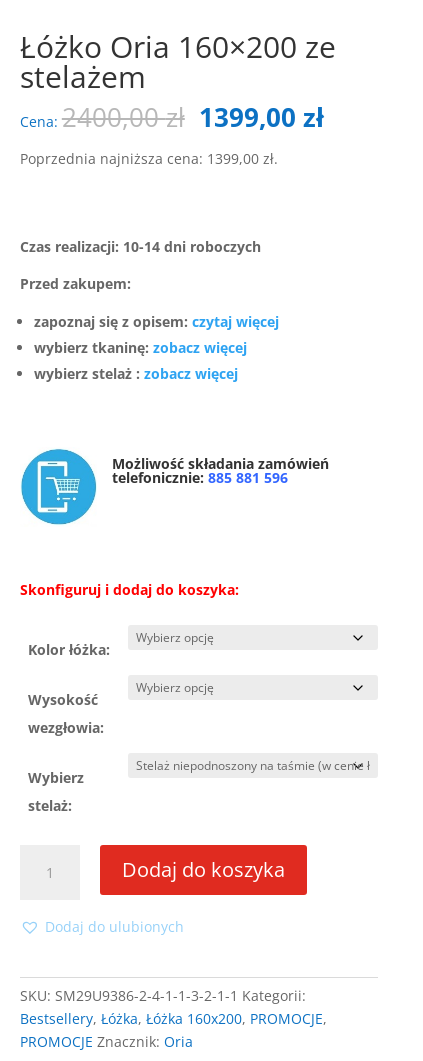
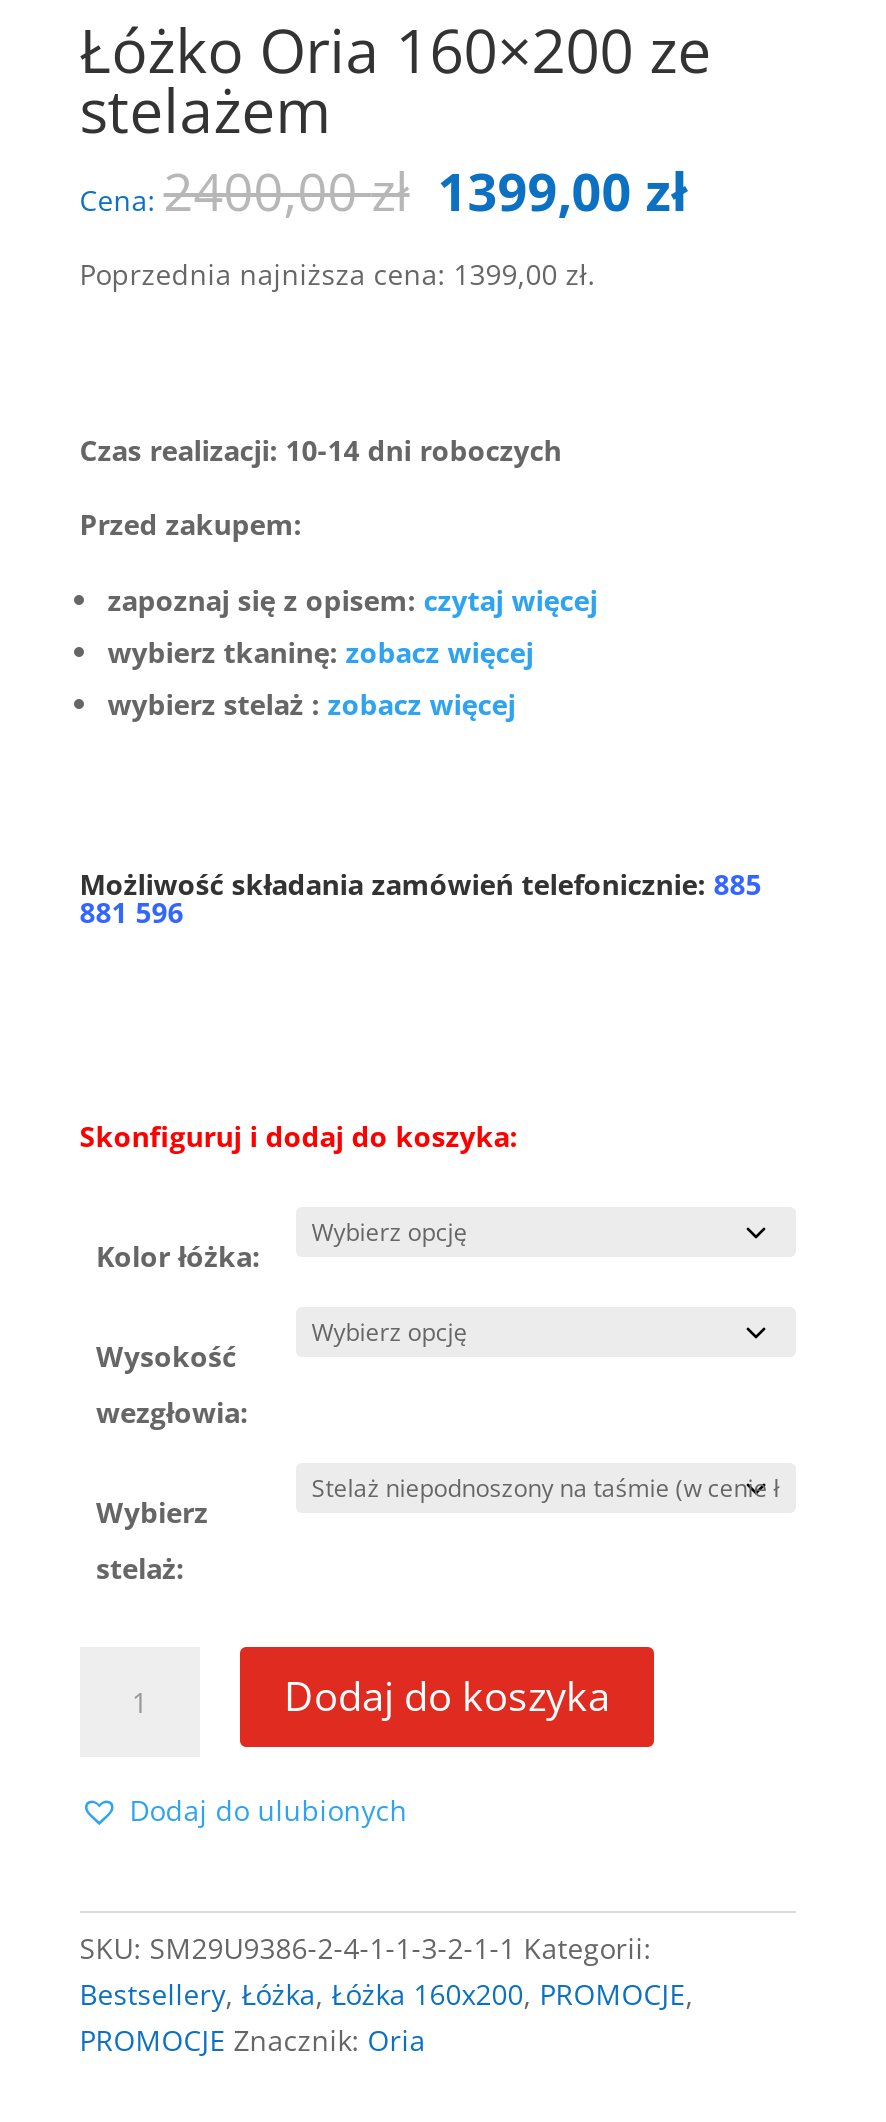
[21,481,97,526] [image] -> none

